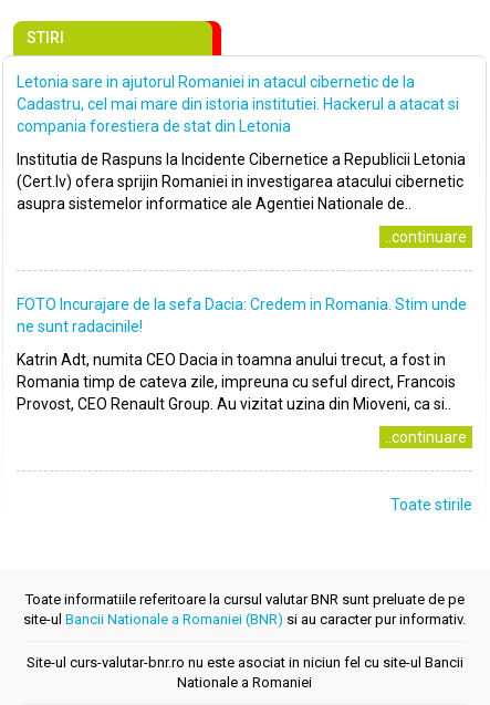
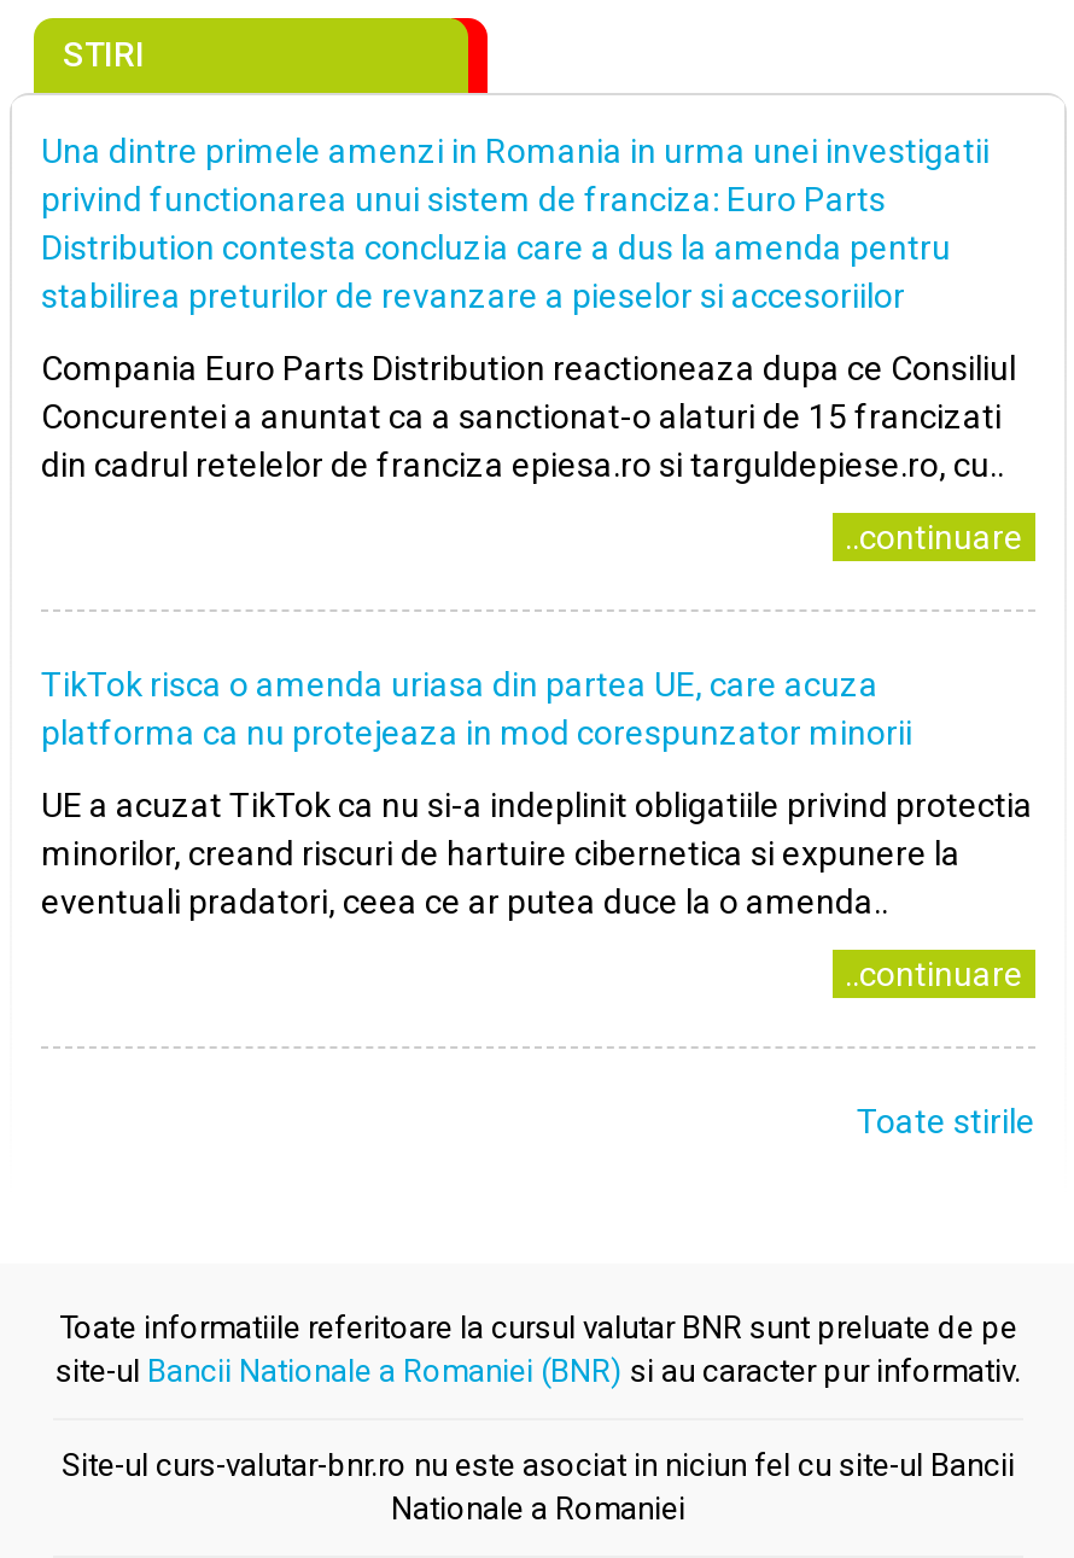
[17,73,459,135] Letonia sare in ajutorul Romaniei in atacul cibernetic de la | Cadastru, cel mai mare din istoria institutiei. Hackerul a atacat si | compania forestiera de stat din Letonia -> [41,132,990,315] Una dintre primele amenzi in Romania in urma unei investigatii | privind functionarea unui sistem de franciza: Euro Parts | Distribution contesta concluzia care a dus la amenda pentru | stabilirea preturilor de revanzare a pieselor si accesoriilor
[17,151,466,212] Institutia de Raspuns la Incidente Cibernetice a Republicii Letonia | (Cert.lv) ofera sprijin Romaniei in investigarea atacului cibernetic | asupra sistemelor informatice ale Agentiei Nationale de.. -> [41,349,1016,484] Compania Euro Parts Distribution reactioneaza dupa ce Consiliul | Concurentei a anuntat ca a sanctionat-o alaturi de 15 francizati | din cadrul retelelor de franciza epiesa.ro si targuldepiese.ro, cu..
[17,296,467,335] FOTO Incurajare de la sefa Dacia: Credem in Romania. Stim unde | ne sunt radacinile! -> [41,665,912,752] TikTok risca o amenda uriasa din partea UE, care acuza | platforma ca nu protejeaza in mod corespunzator minorii
[17,351,456,413] Katrin Adt, numita CEO Dacia in toamna anului trecut, a fost in | Romania timp de cateva zile, impreuna cu seful direct, Francois | Provost, CEO Renault Group. Au vizitat uzina din Mioveni, ca si.. -> [41,786,1033,921] UE a acuzat TikTok ca nu si-a indeplinit obligatiile privind protectia | minorilor, creand riscuri de hartuire cibernetica si expunere la | eventuali pradatori, ceea ce ar putea duce la o amenda..

